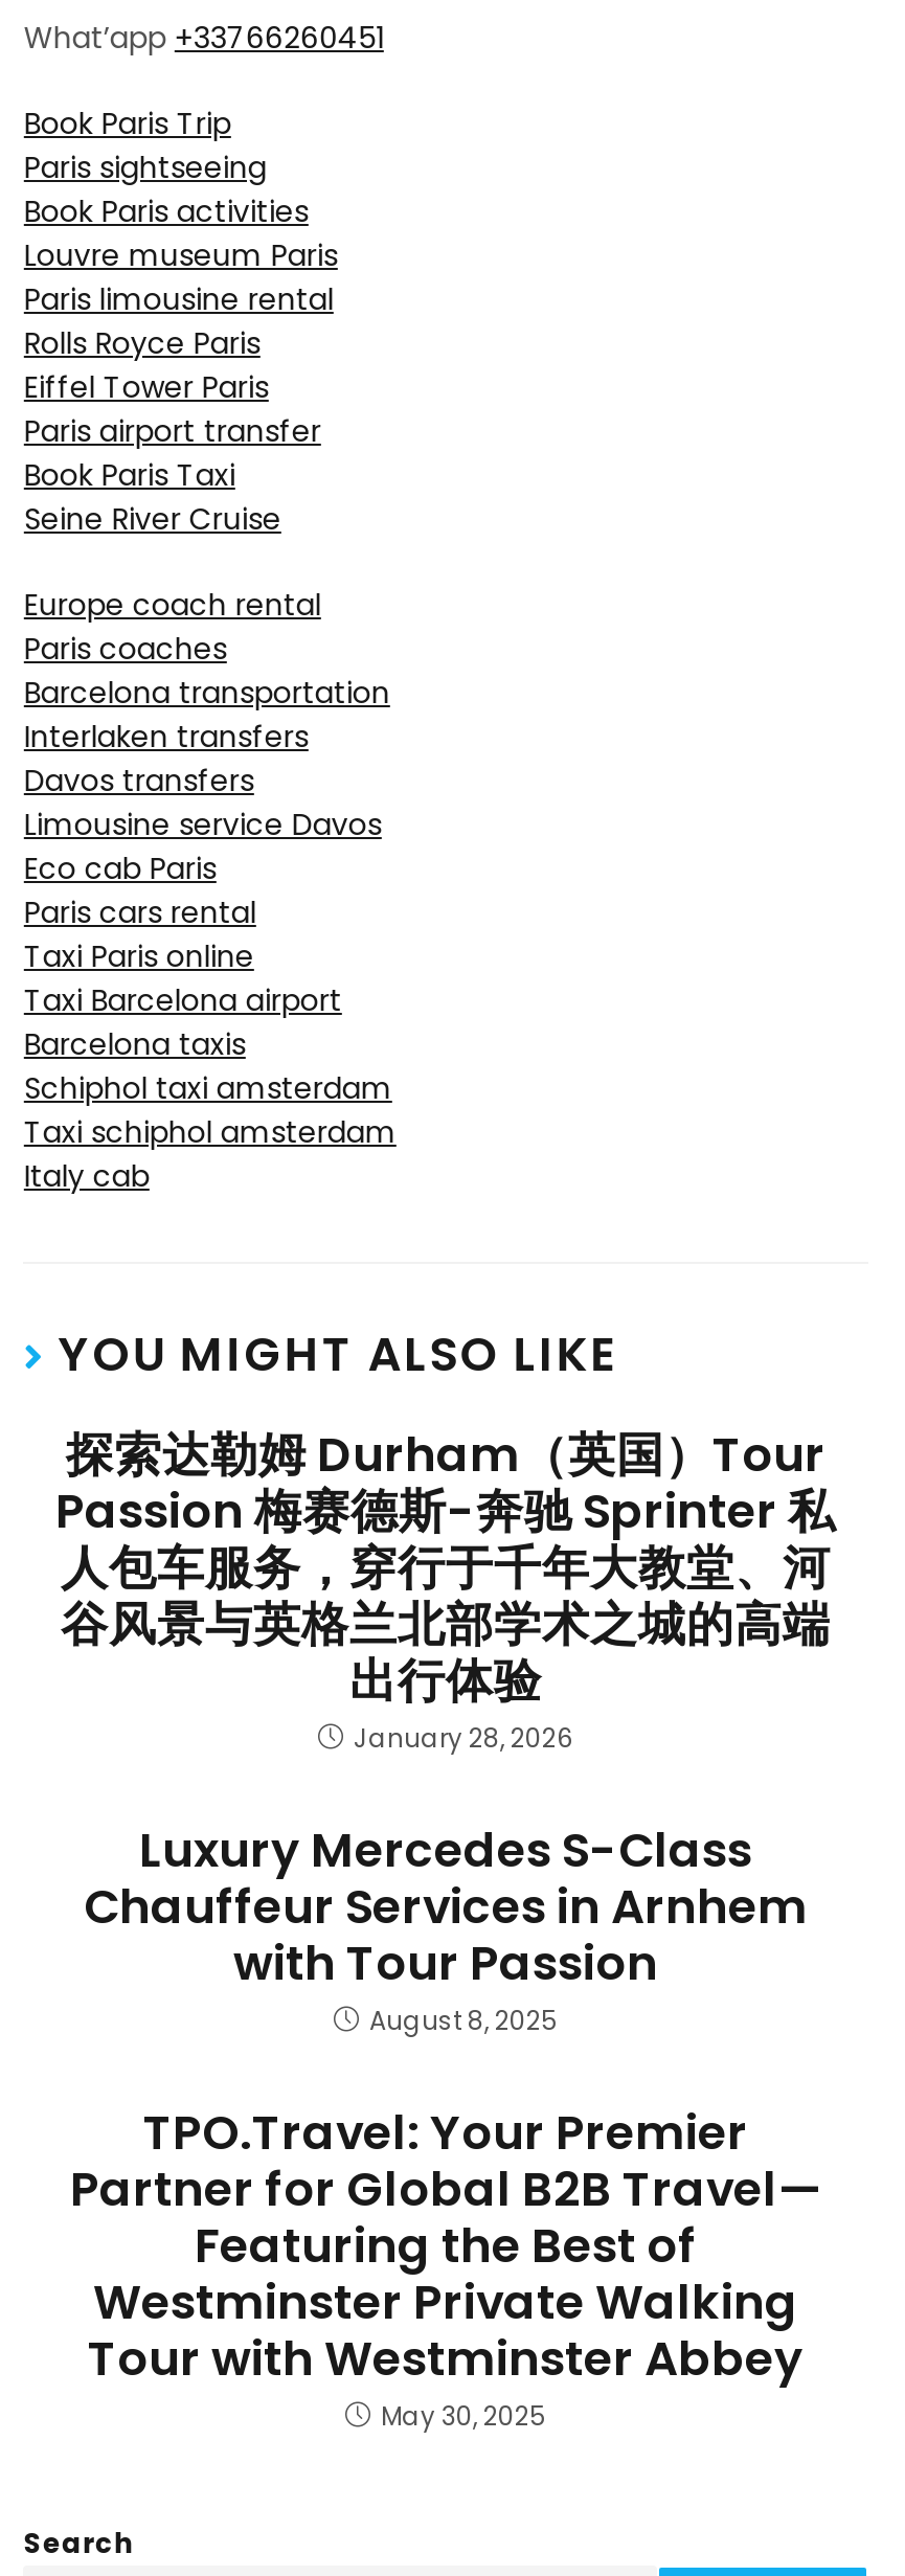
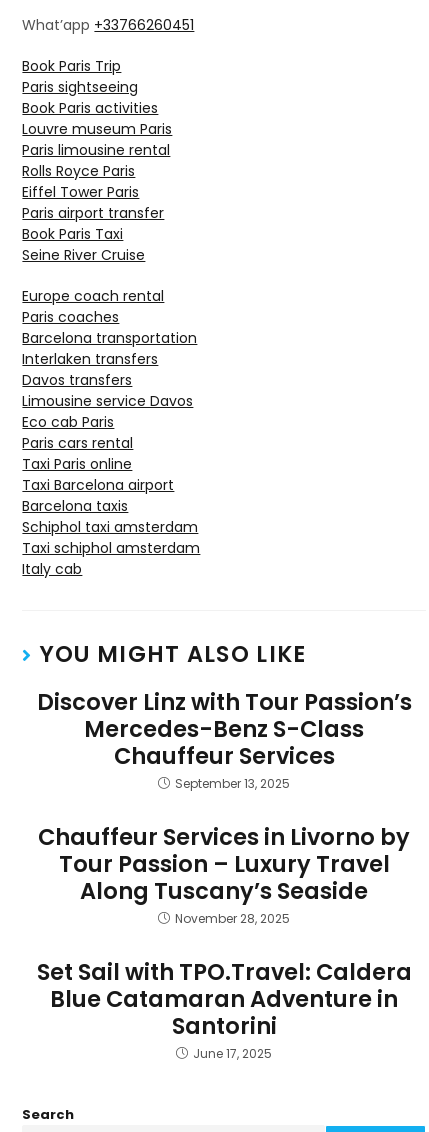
[55,1422,836,1757] 探索达勒姆 Durham（英国）Tour | Passion 梅赛德斯-奔驰 Sprinter 私 | 人包车服务，穿行于千年大教堂、河 | 谷风景与英格兰北部学术之城的高端 | 出行体验 | January 28, 2026 -> [36,686,411,792] Discover Linz with Tour Passion’s | Mercedes-Benz S-Class | Chauffeur Services | September 13, 2025
[84,1817,808,2039] Luxury Mercedes S-Class | Chauffeur Services in Arnhem | with Tour Passion | August 8, 2025 -> [38,821,410,927] Chauffeur Services in Livorno by | Tour Passion – Luxury Travel | Along Tuscany’s Seaside | November 28, 2025
[70,2100,821,2435] TPO.Travel: Your Premier | Partner for Global B2B Travel— | Featuring the Best of | Westminster Private Walking | Tour with Westminster Abbey | May 30, 2025 -> [36,956,411,1062] Set Sail with TPO.Travel: Caldera | Blue Catamaran Adventure in | Santorini | June 17, 2025

